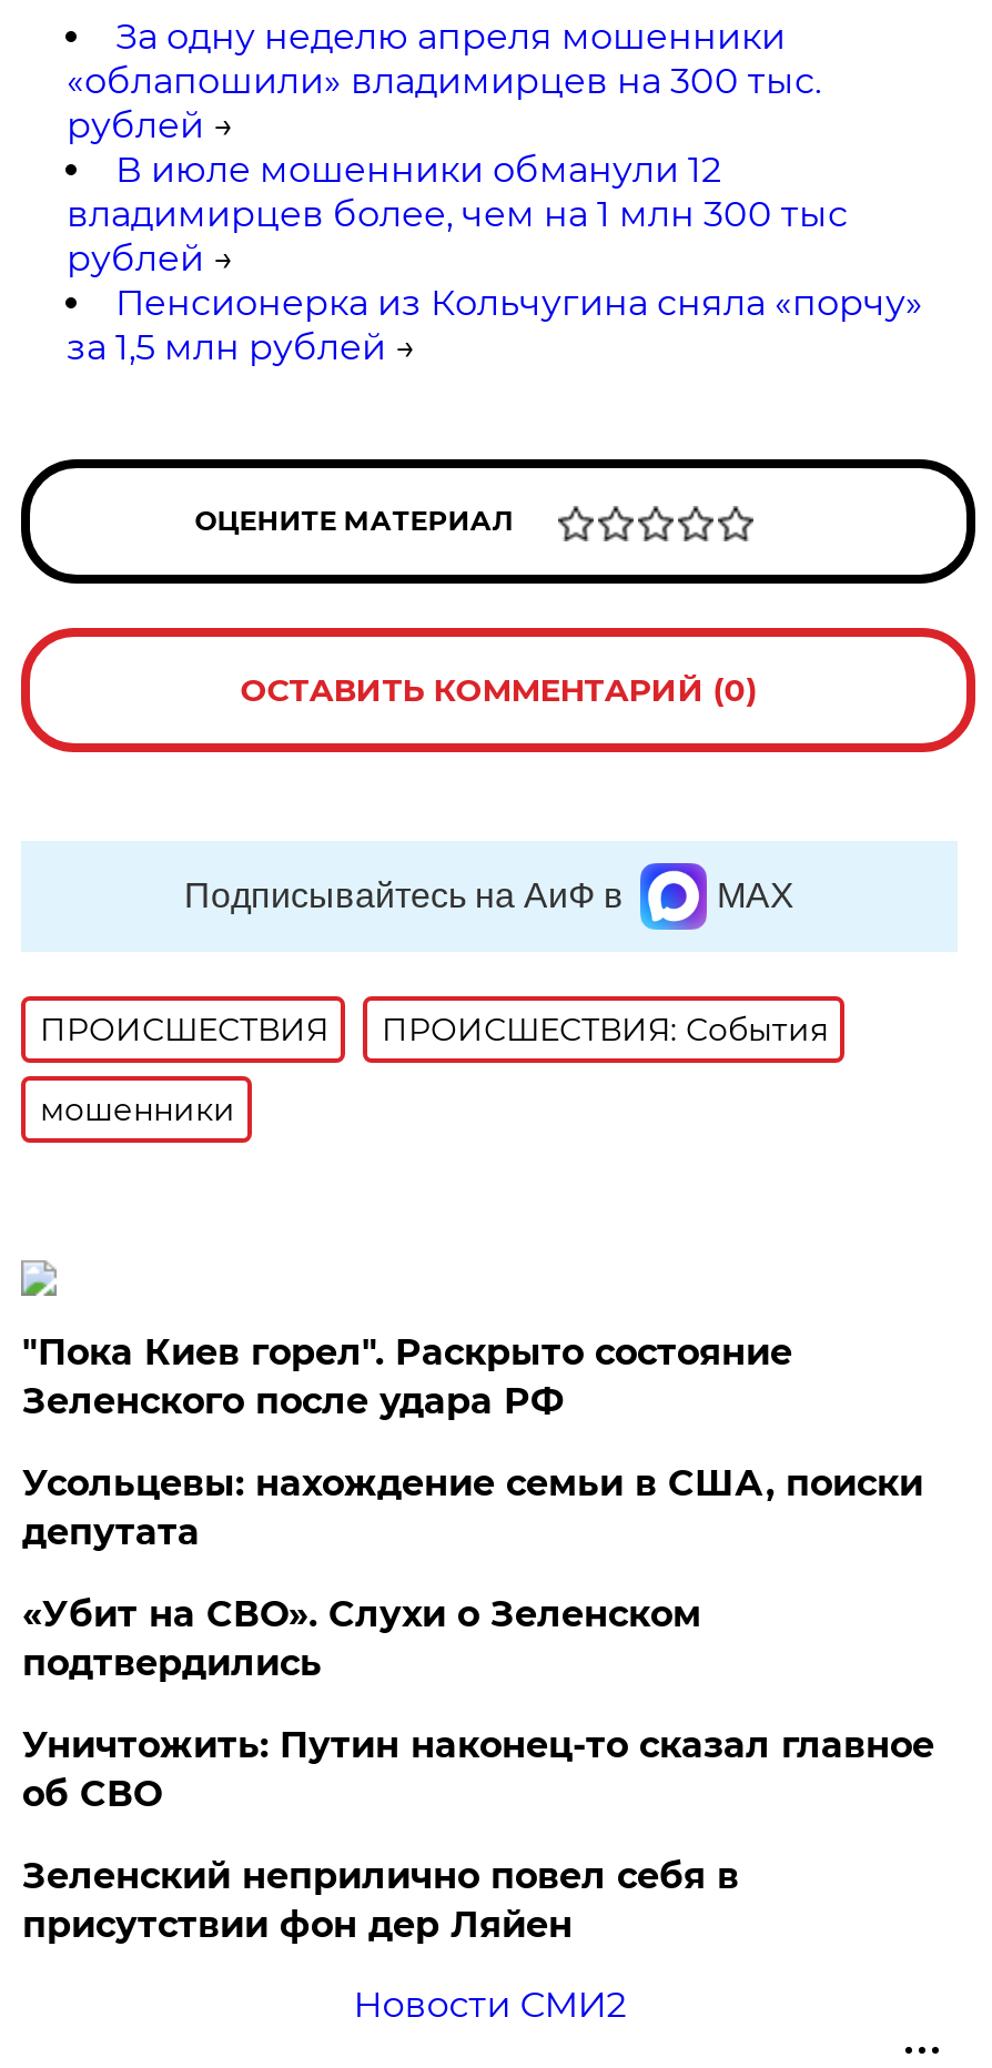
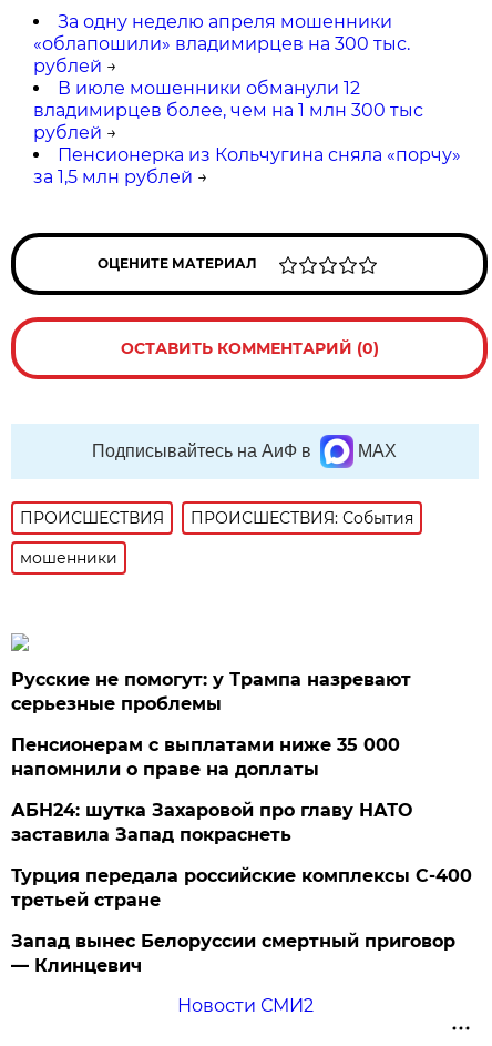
[22,1332,792,1423] "Пока Киев горел". Раскрыто состояние | Зеленского после удара РФ -> [12,669,412,714] Русские не помогут: у Трампа назревают | серьезные проблемы
[22,1462,923,1553] Усольцевы: нахождение семьи в США, поиски | депутата -> [12,734,400,780] Пенсионерам с выплатами ниже 35 000 | напомнили о праве на доплаты
[22,1593,701,1684] «Убит на СВО». Слухи о Зеленском | подтвердились -> [12,800,413,845] АБН24: шутка Захаровой про главу НАТО | заставила Запад покраснеть
[22,1724,934,1815] Уничтожить: Путин наконец-то сказал главное | об СВО -> [12,865,472,911] Турция передала российские комплексы С-400 | третьей стране
[22,1855,739,1946] Зеленский неприлично повел cебя в | присутствии фон дер Ляйен -> [12,931,456,976] Запад вынес Белоруссии смертный приговор | — Клинцевич

